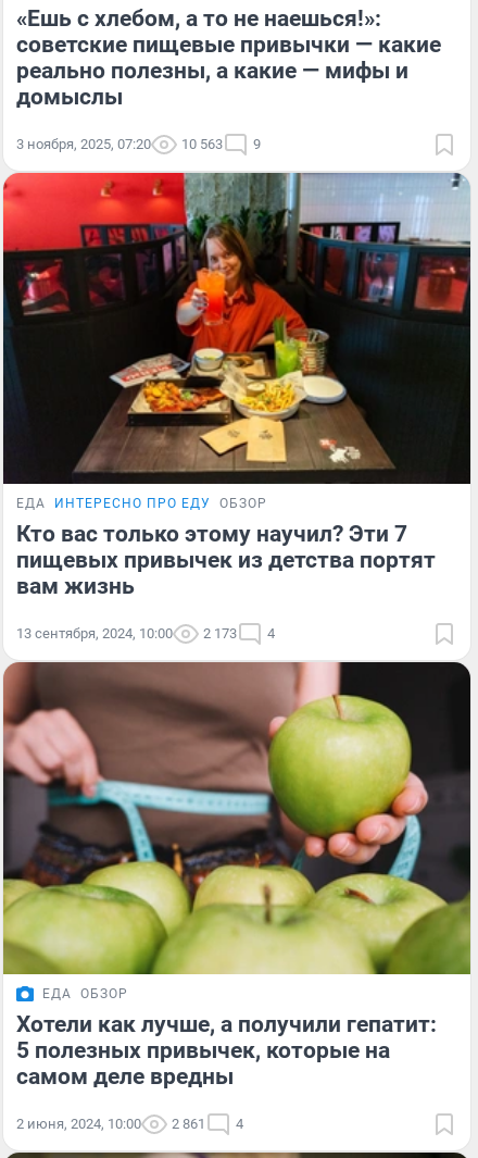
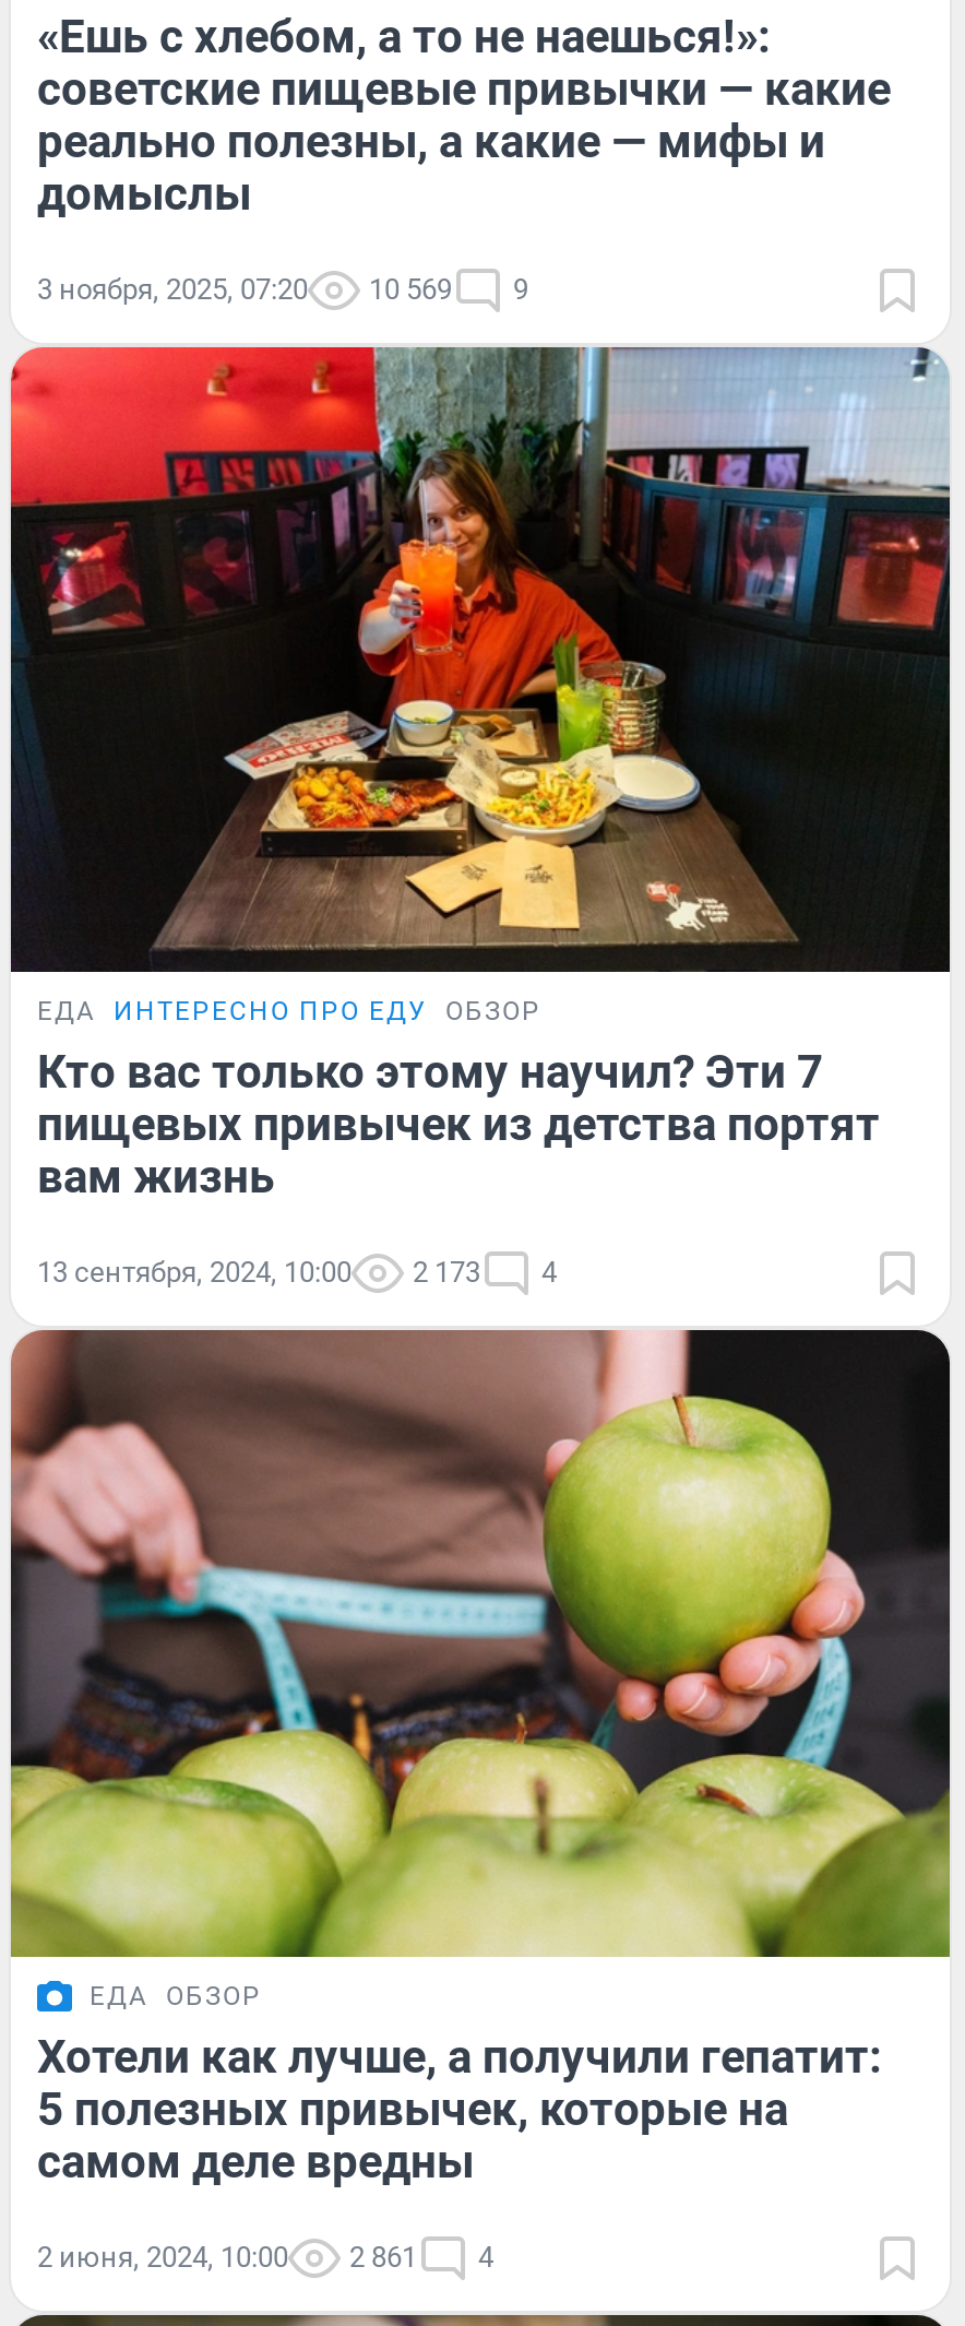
[181,136,223,152] 10 563 -> [369,272,452,305] 10 569

